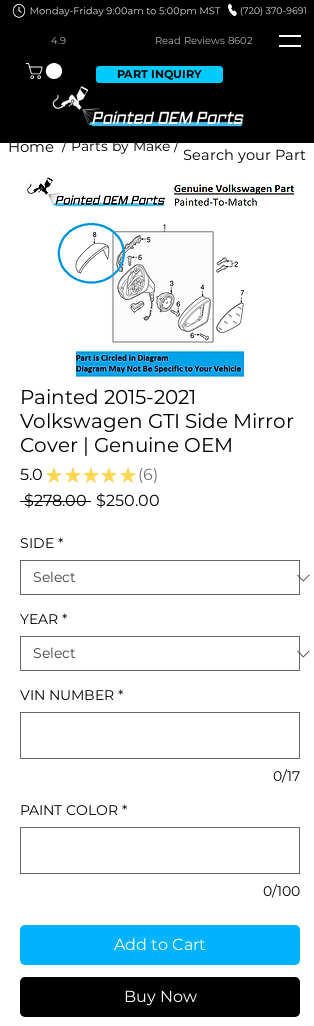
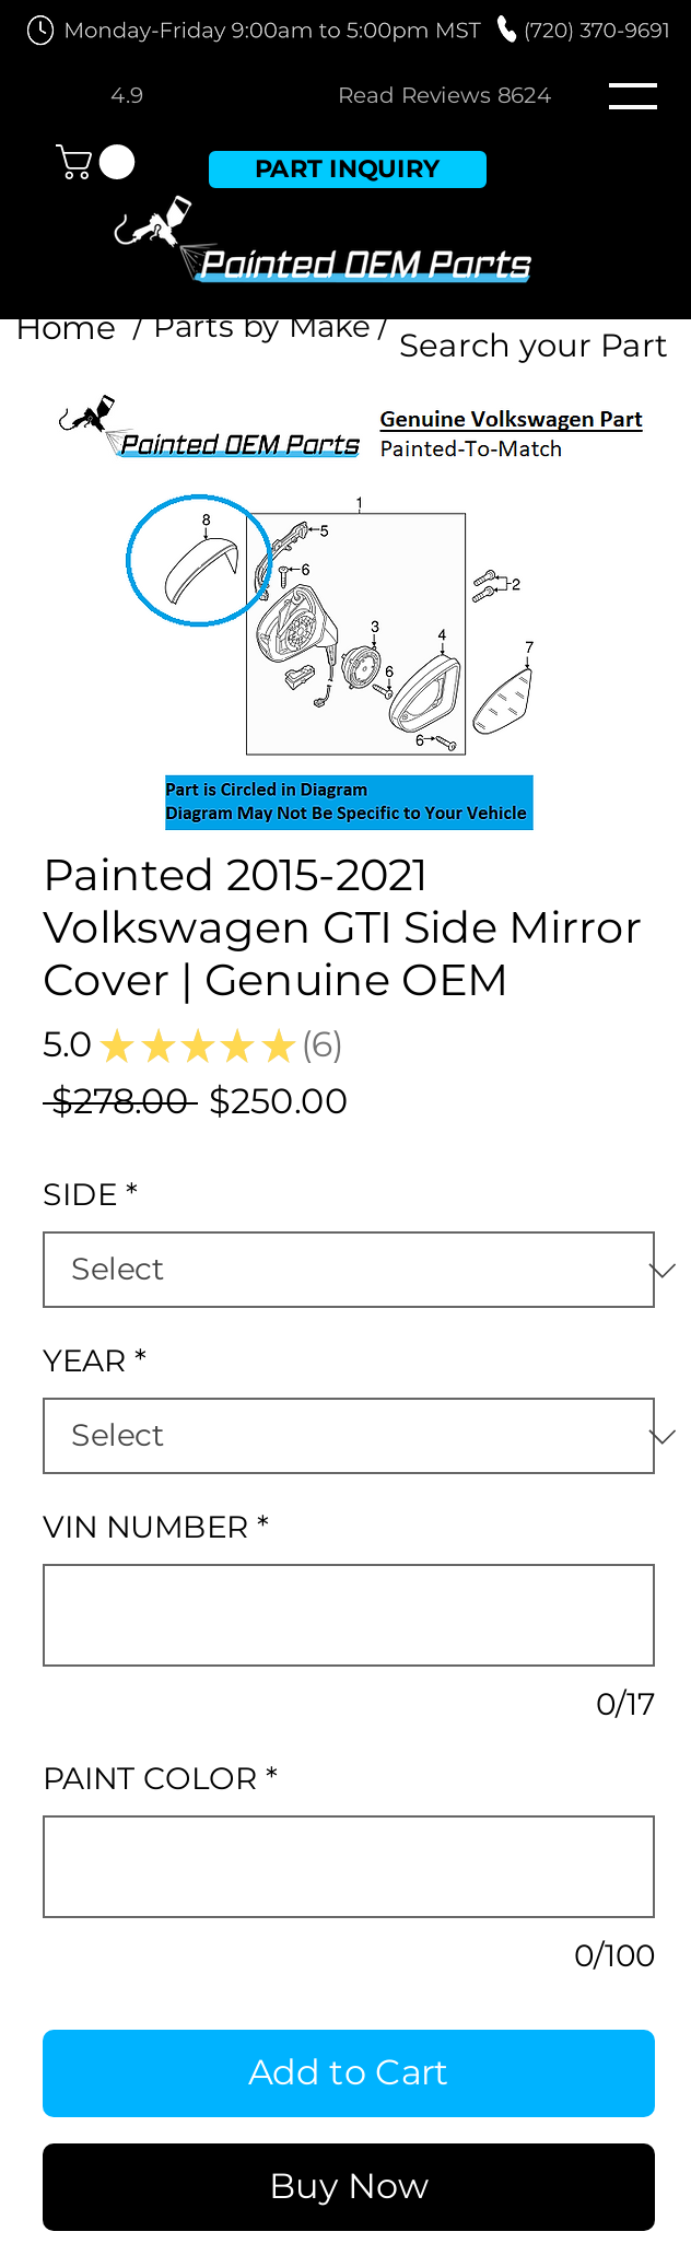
[155,34,253,47] Read Reviews 8602 -> [338,81,552,109] Read Reviews 8624

